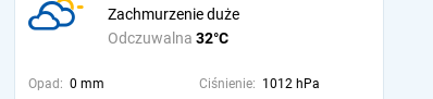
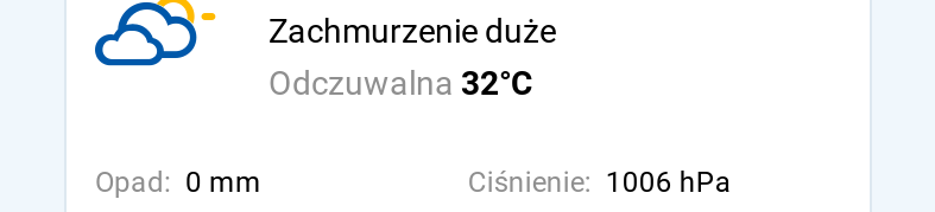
[199,76,320,91] Ciśnienie: 1012 hPa -> [468,166,732,199] Ciśnienie: 1006 hPa

